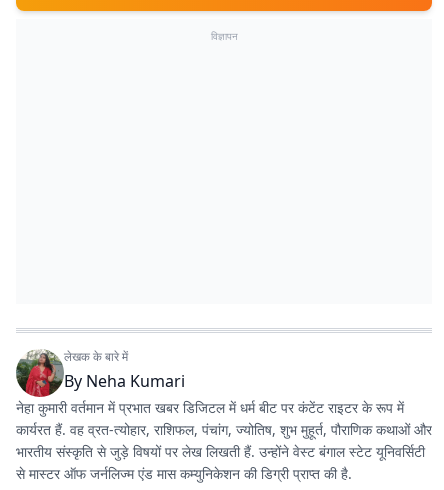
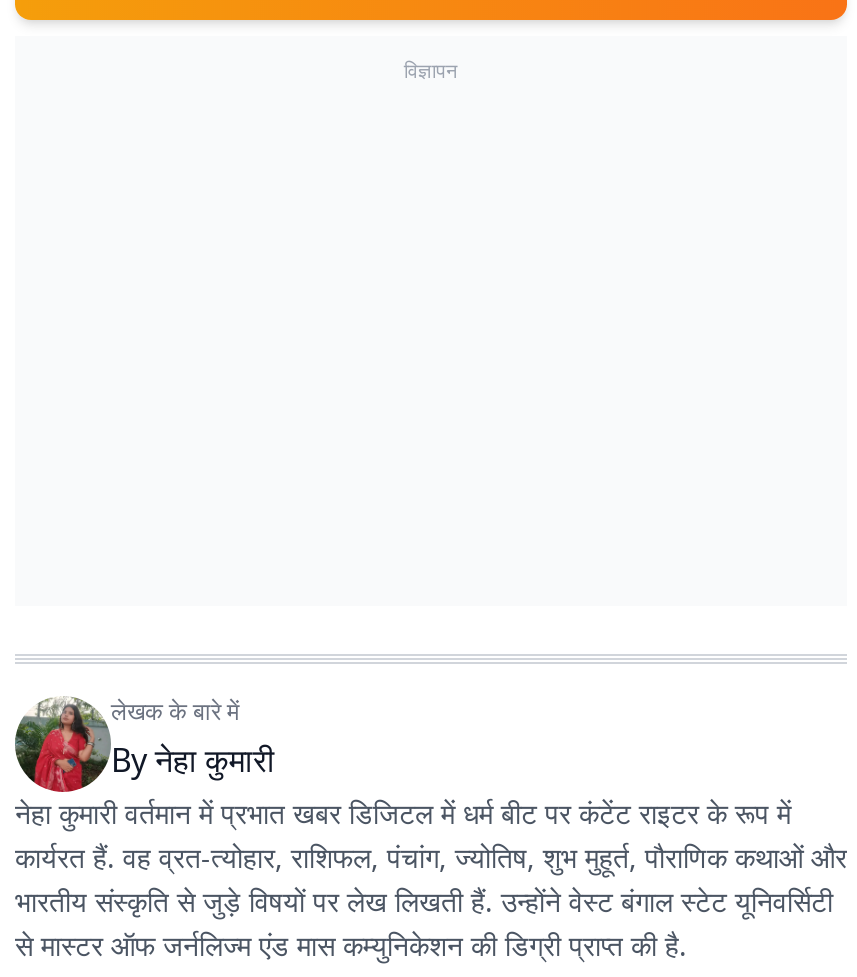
[64,369,185,391] By Neha Kumari -> [111,739,275,783] By नेहा कुमारी

